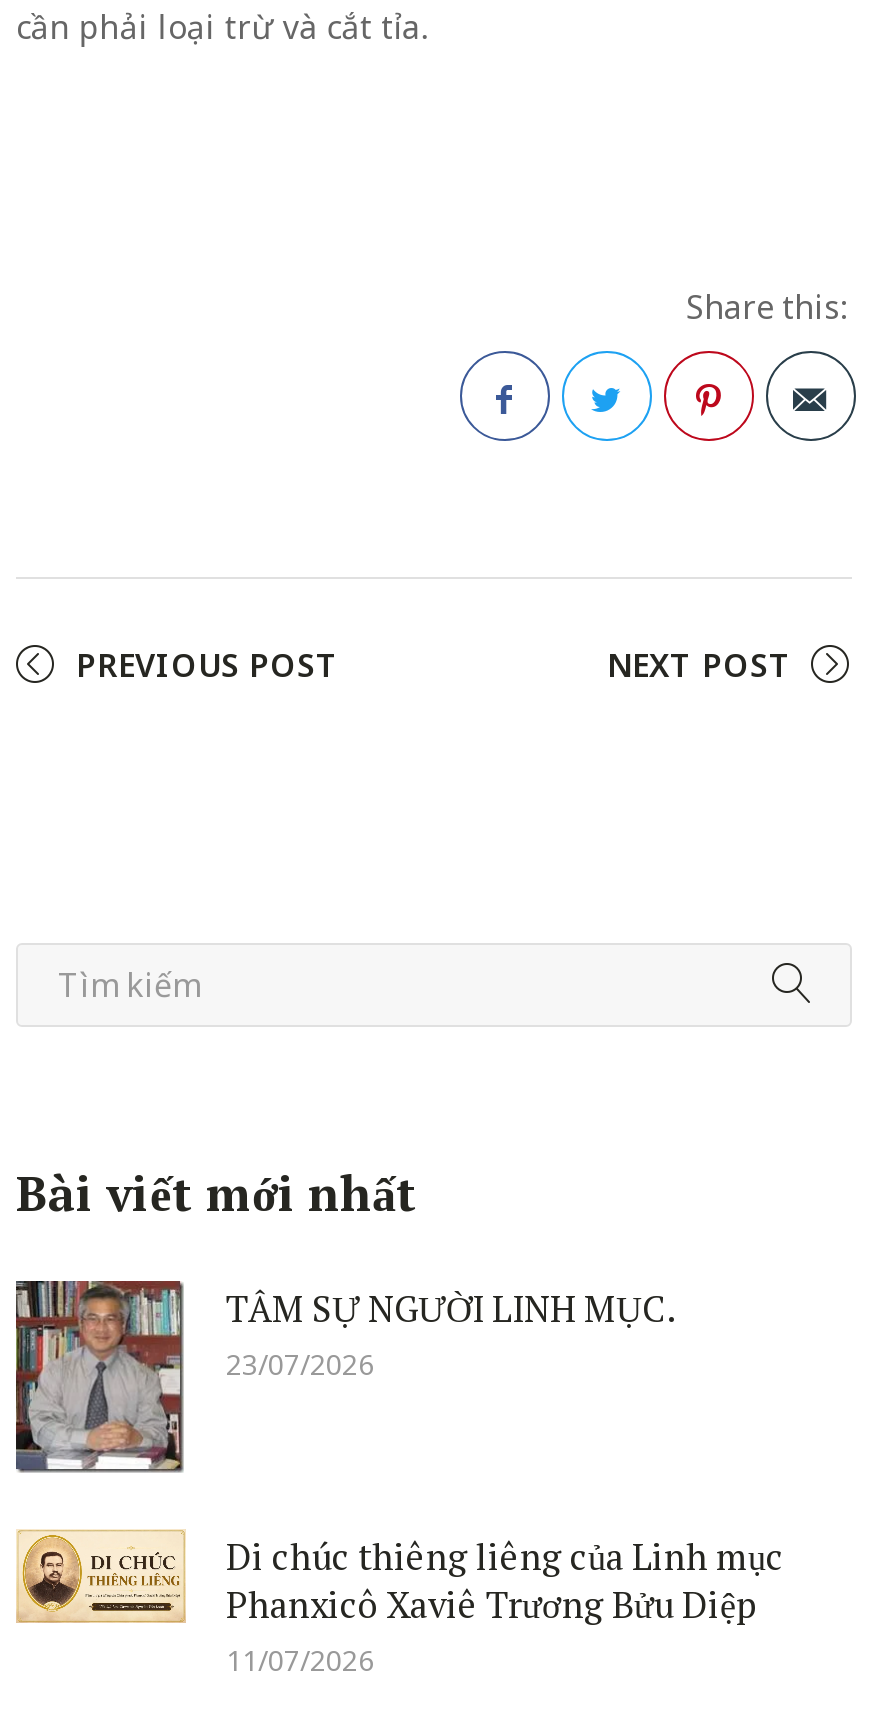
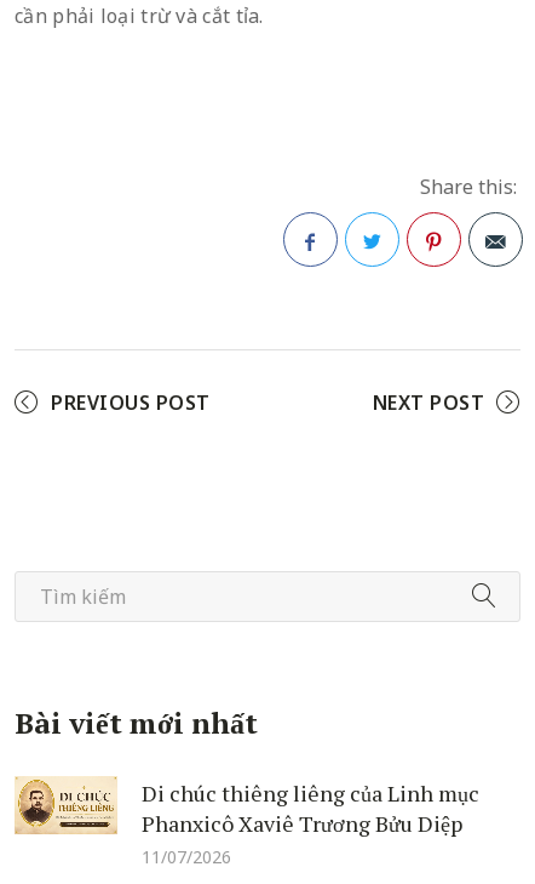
[14,1278,674,1474] [image] | TÂM SỰ NGƯỜI LINH MỤC. | 23/07/2026 -> none

